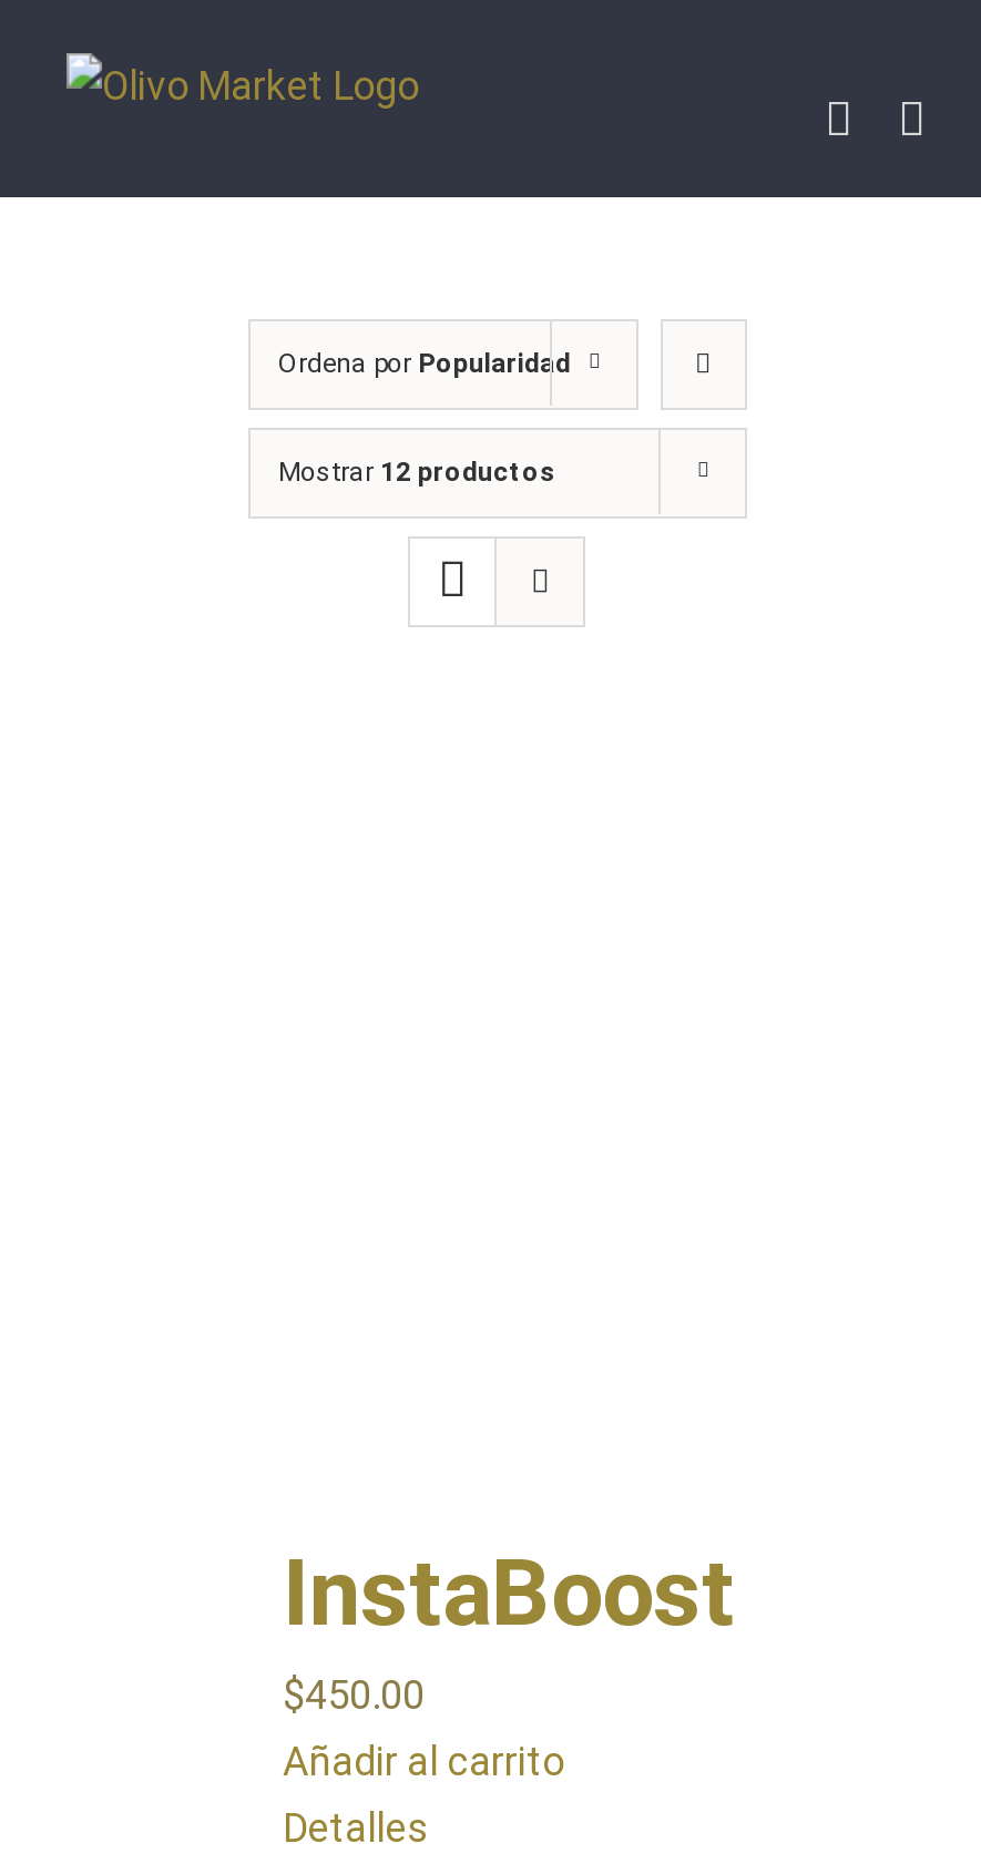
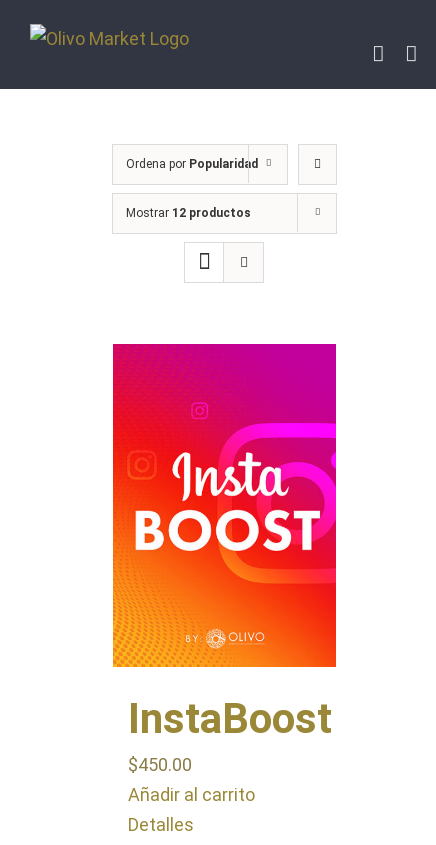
none -> [112,343,337,668] [image]

